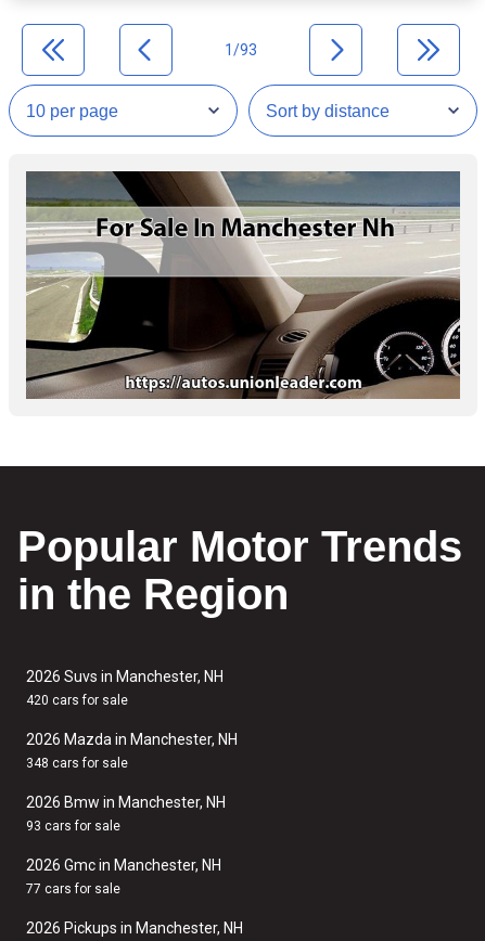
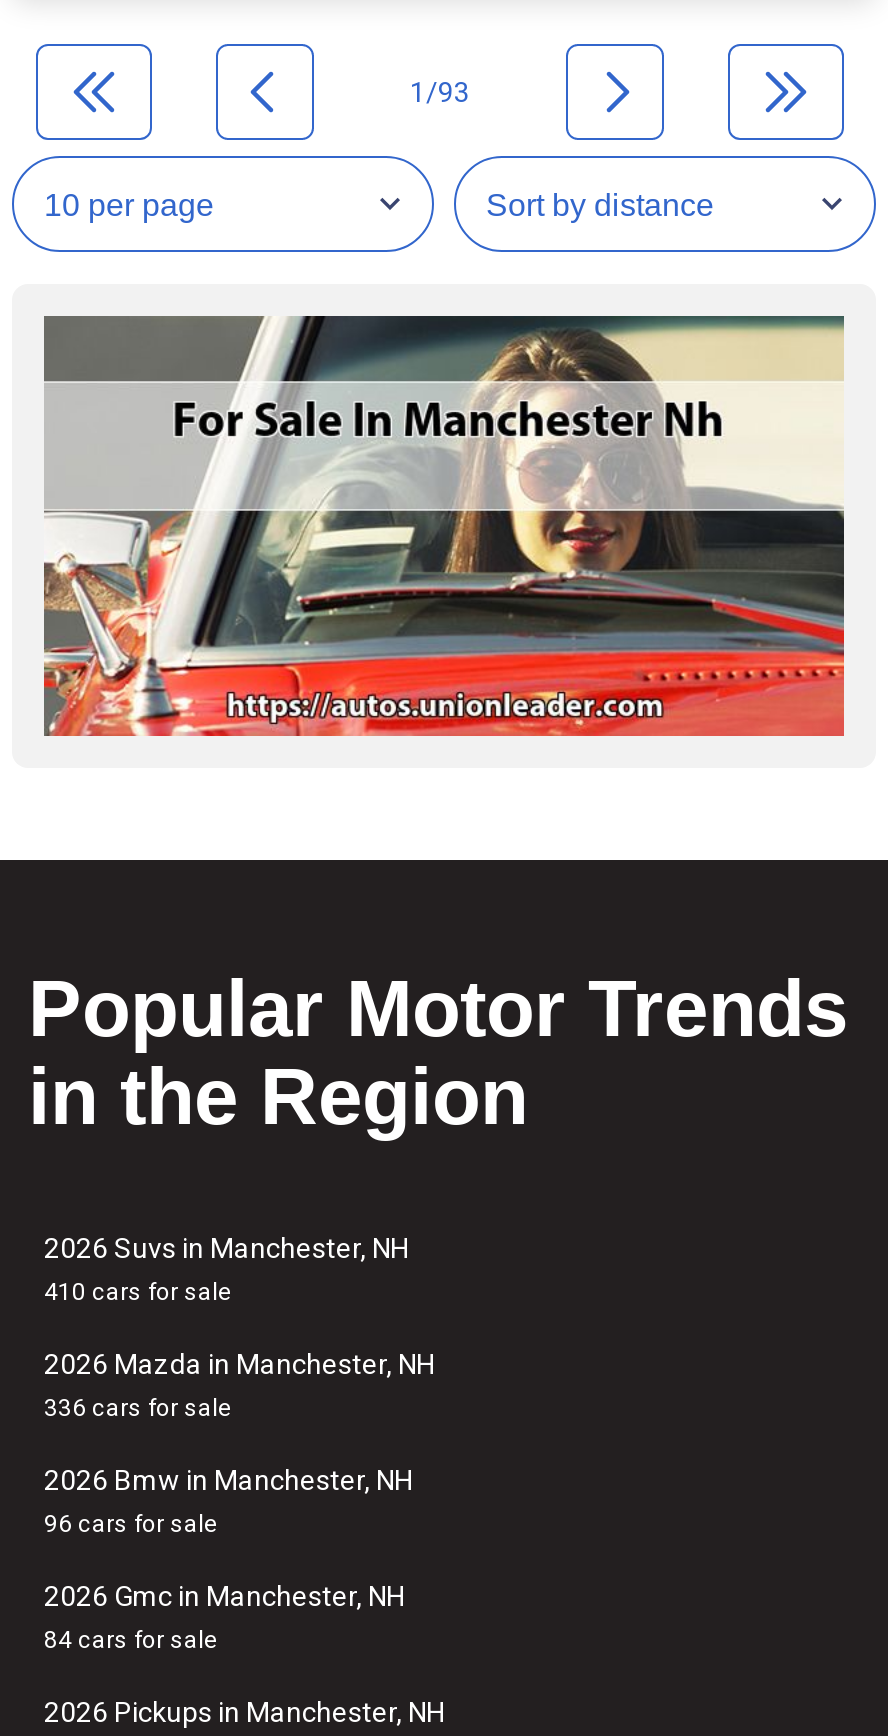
[25,170,461,400] [image] -> [42,314,846,738] [image]
[26,693,128,708] 420 cars for sale -> [44,1278,232,1306] 410 cars for sale
[26,756,128,771] 348 cars for sale -> [44,1394,232,1422] 336 cars for sale
[26,818,120,834] 93 cars for sale -> [44,1510,218,1538] 96 cars for sale
[26,881,120,897] 77 cars for sale -> [44,1626,218,1654] 84 cars for sale

